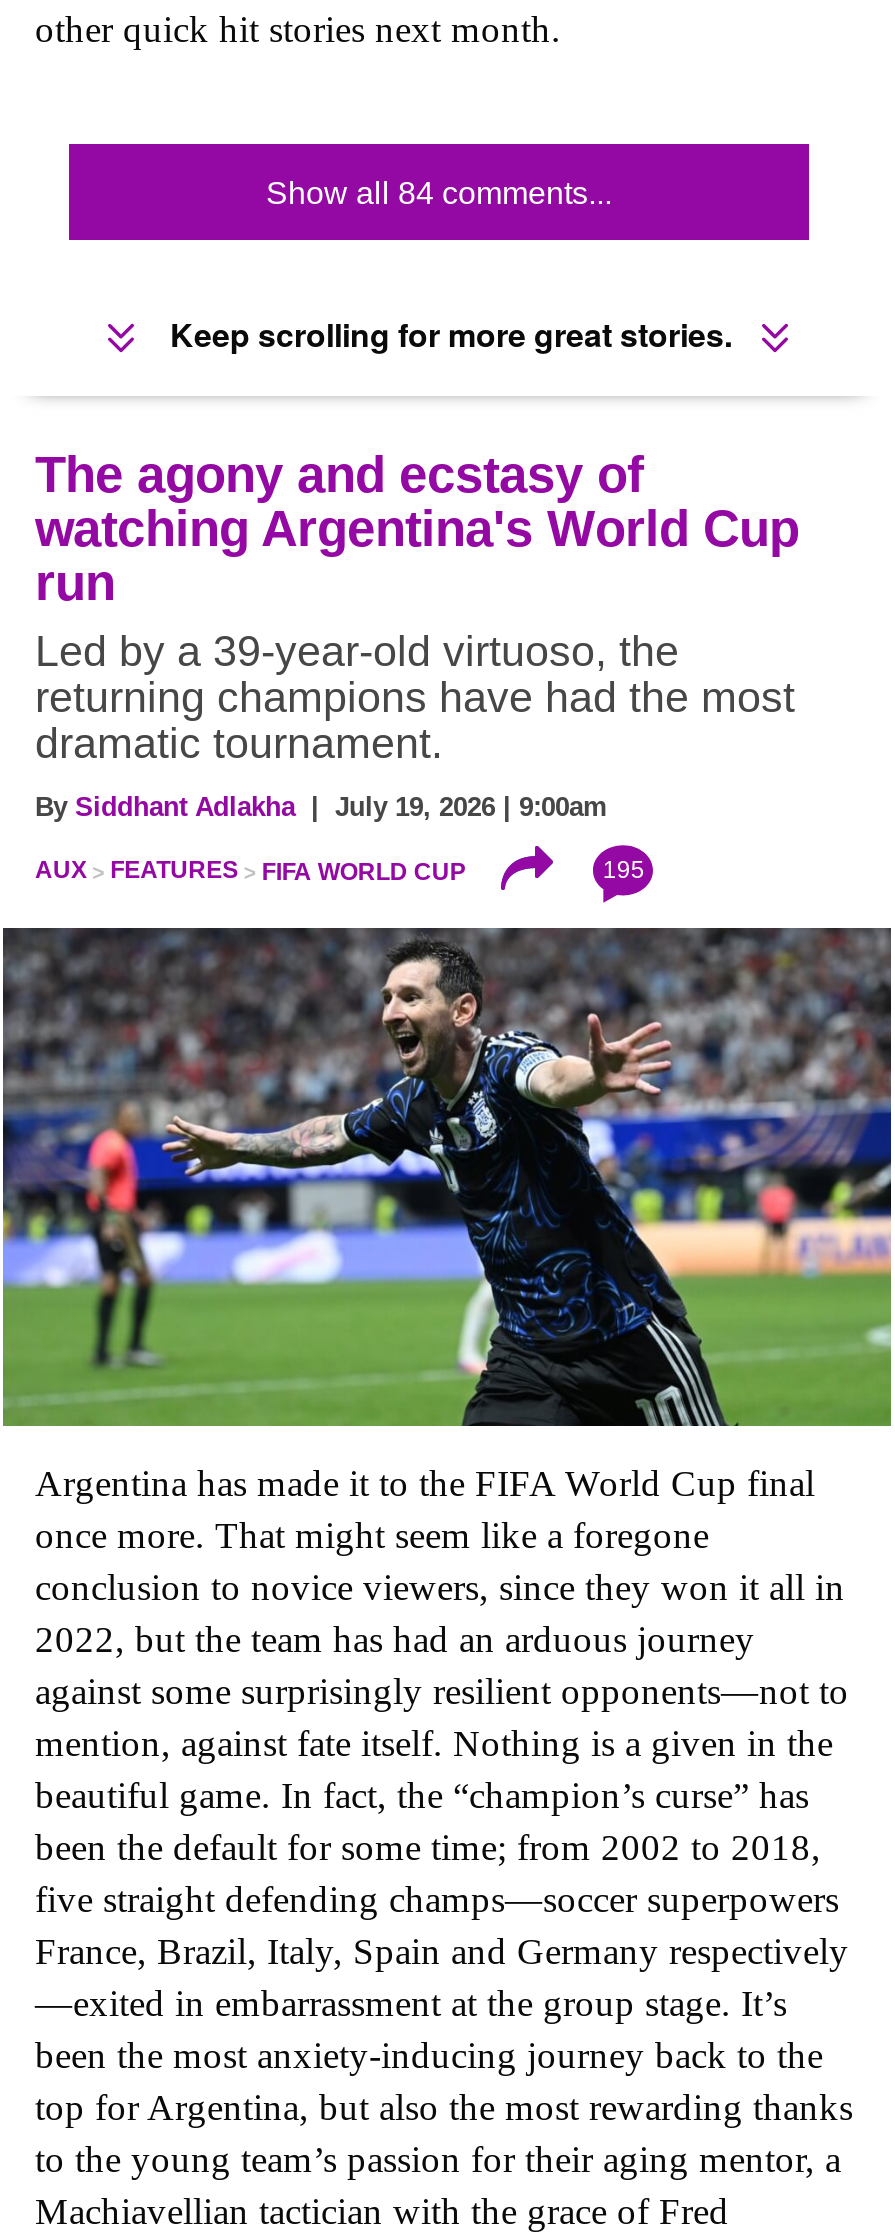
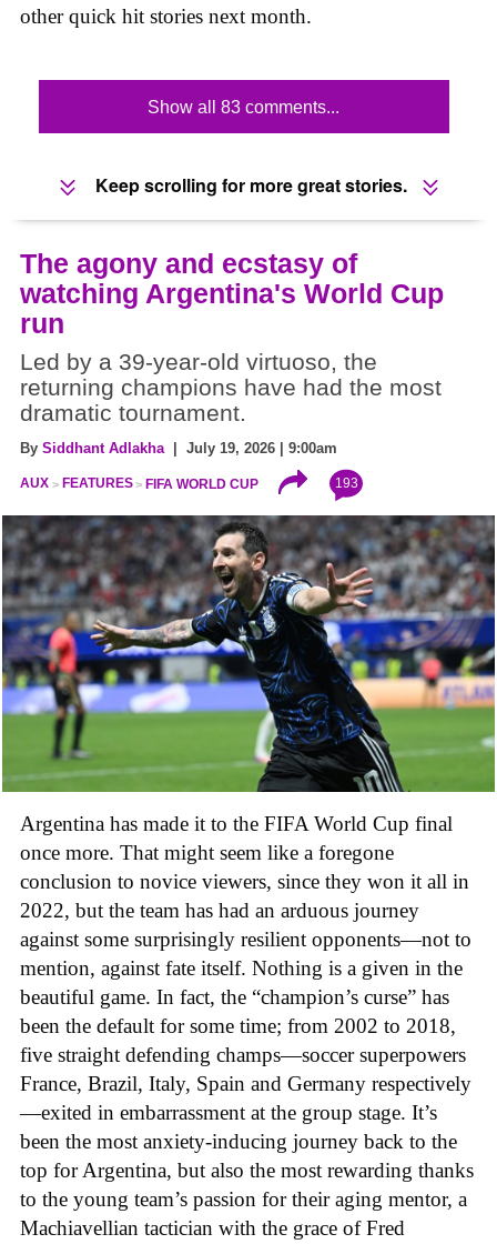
[266,177,612,211] Show all 84 comments... -> [148,98,340,117] Show all 83 comments...
[603,855,645,883] 195 -> [335,475,358,490] 193

